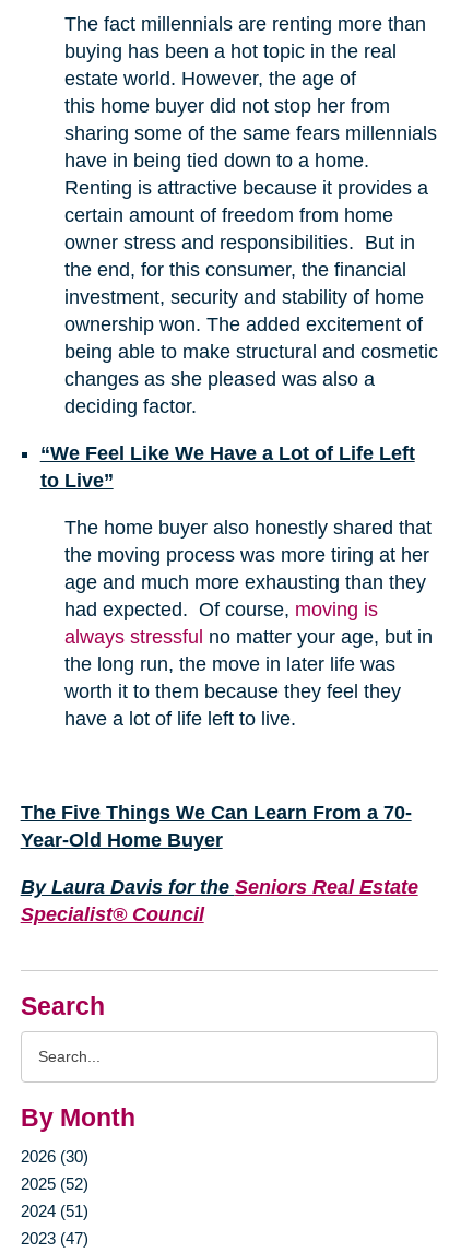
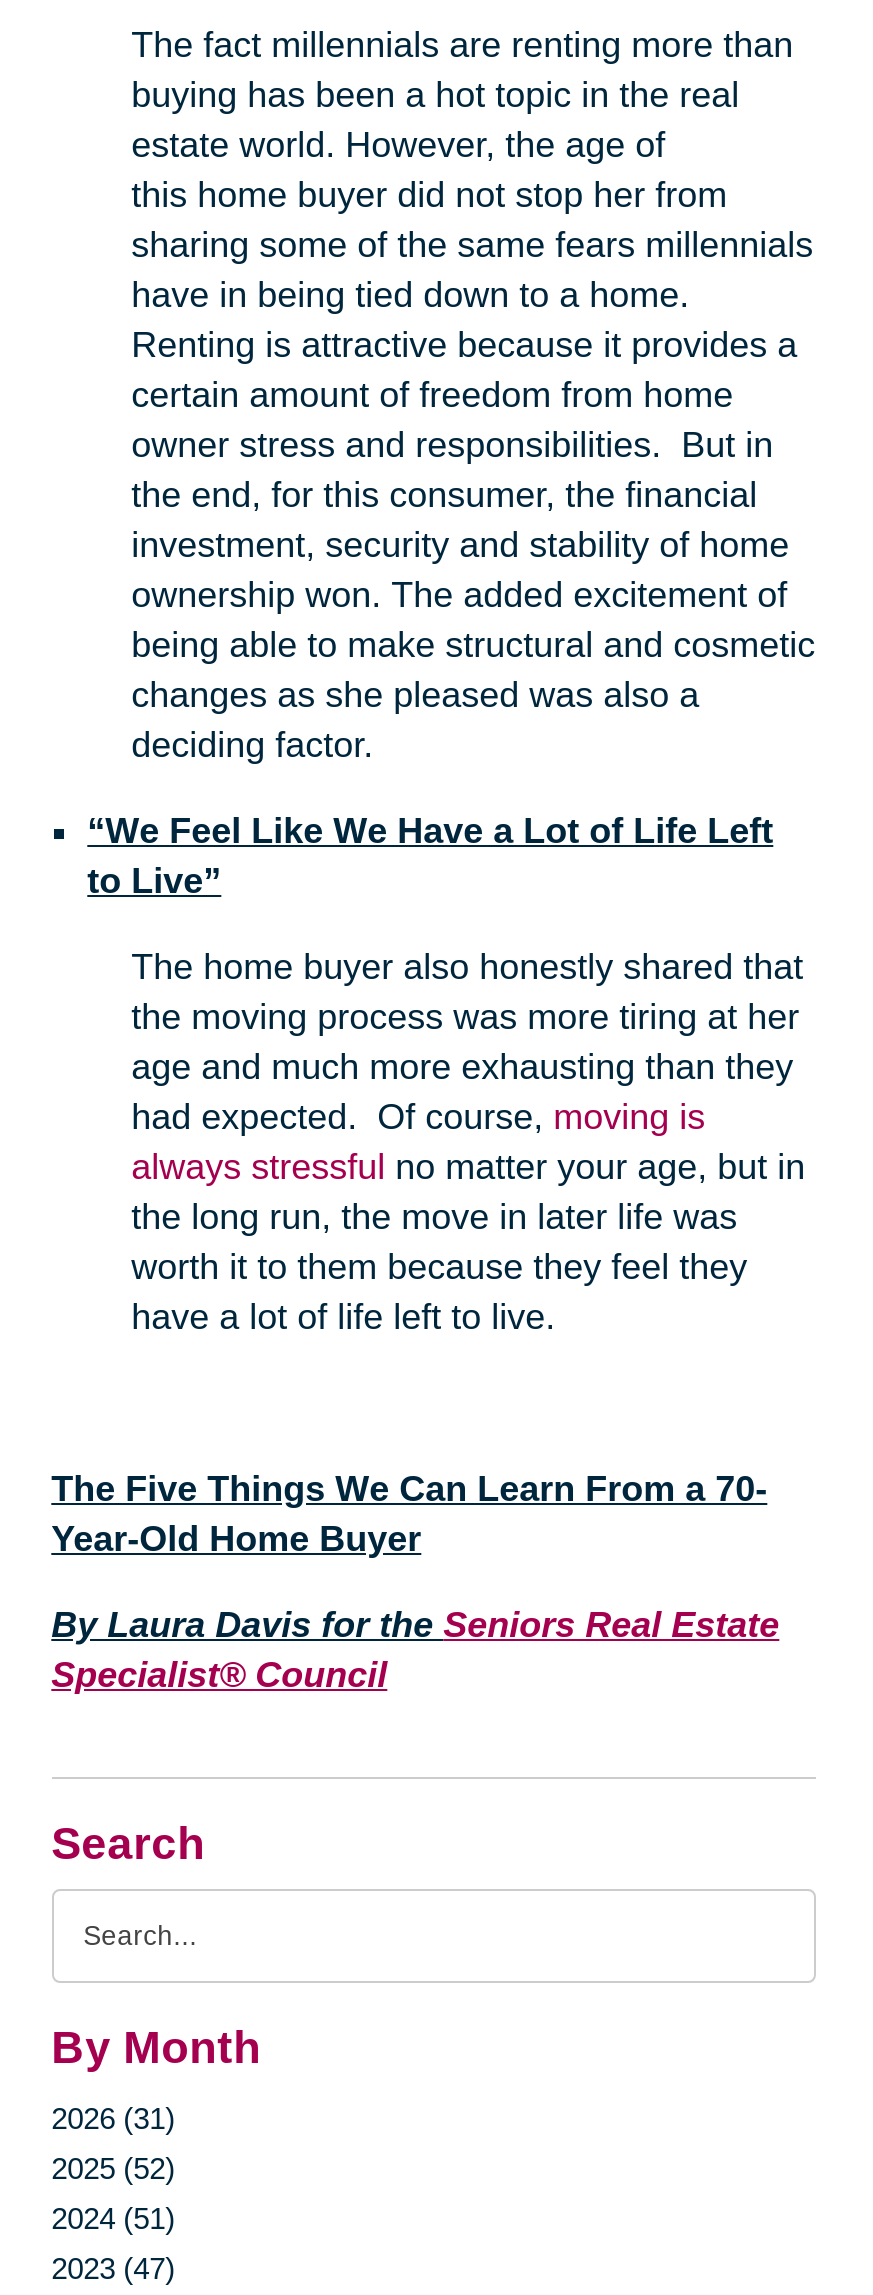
[20,1147,88,1166] 2026 (30) -> [51,2102,175,2136] 2026 (31)

